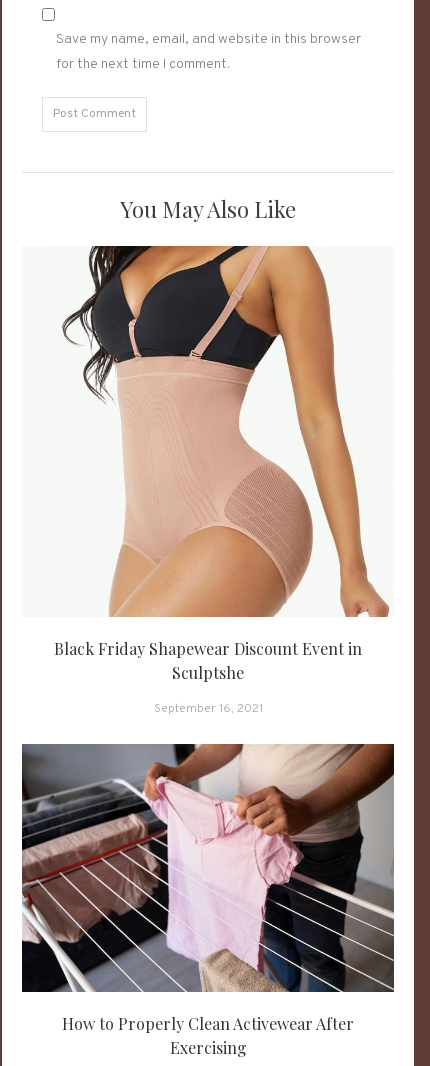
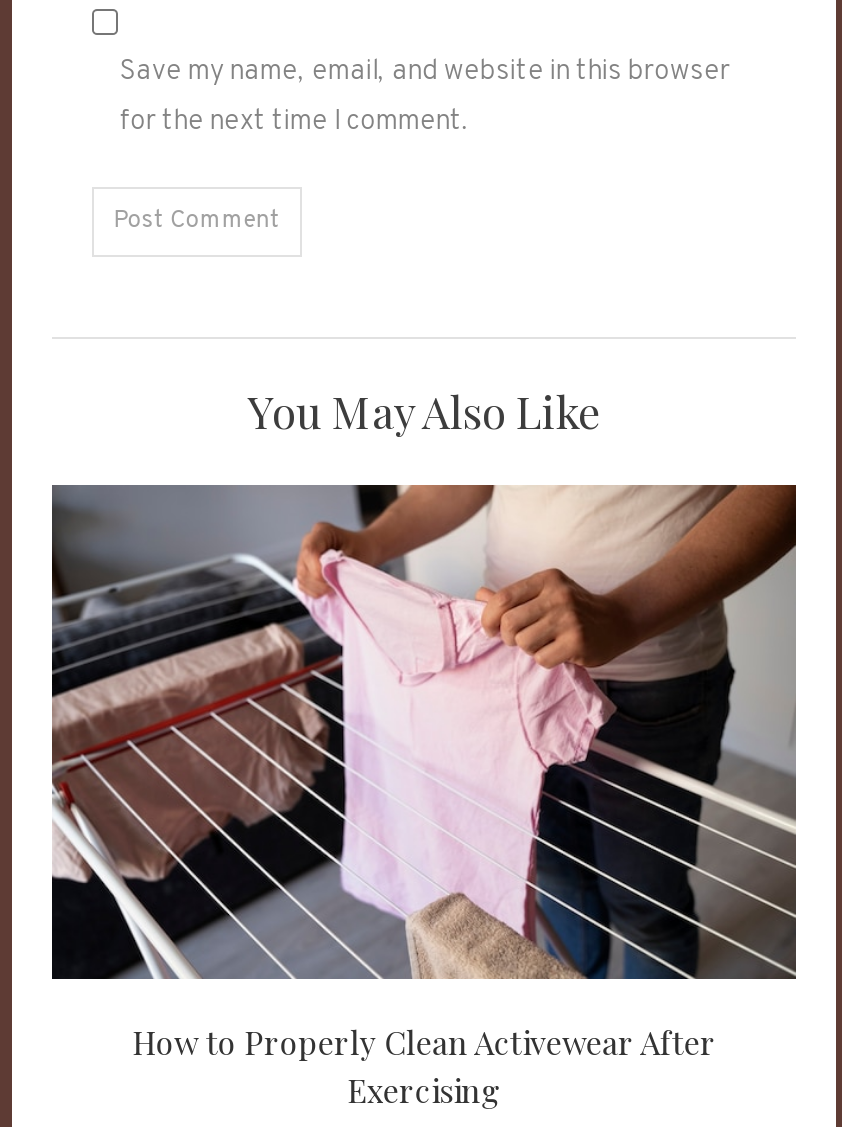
[54,245,390,717] [image] | Black Friday Shapewear Discount Event in | Sculptshe | September 16, 2021 -> none

